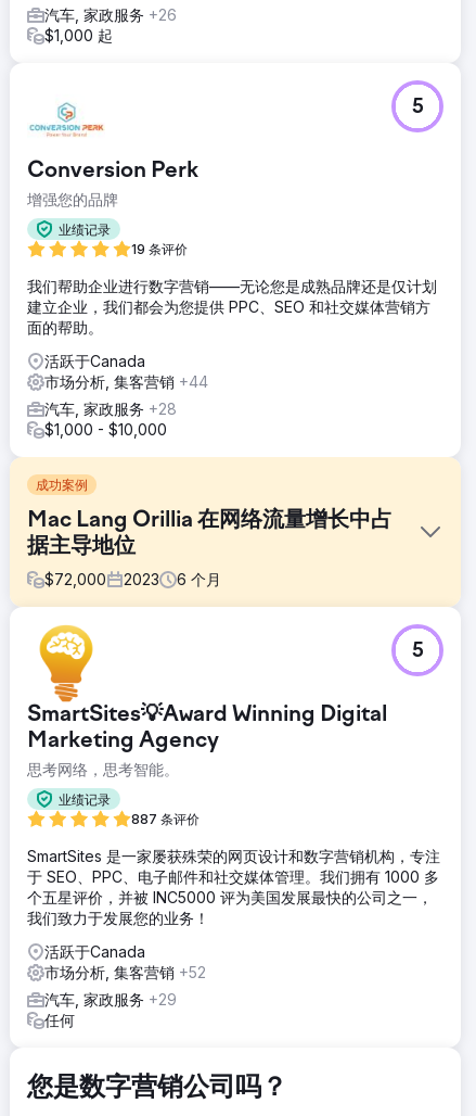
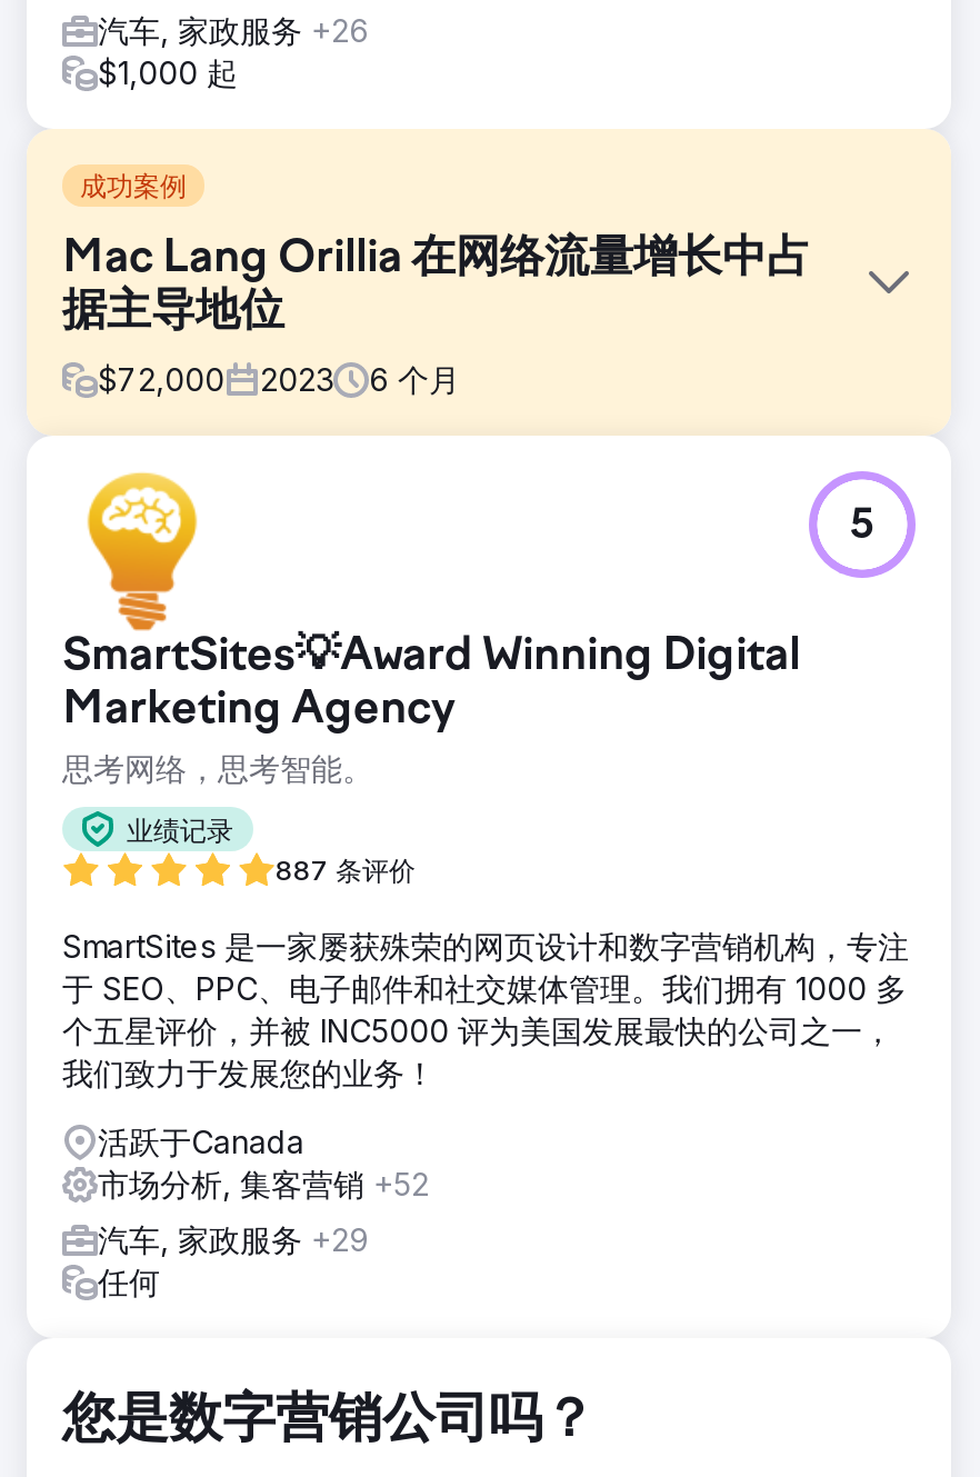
[27,101,198,257] [image] | Conversion Perk | 增强您的品牌 | 业绩记录 | 19 条评价 -> none
[411,98,423,118] 5 -> none
[27,277,437,439] 我们帮助企业进行数字营销——无论您是成熟品牌还是仅计划 | 建立企业，我们都会为您提供 PPC、SEO 和社交媒体营销方 | 面的帮助。 | 活跃于Canada | 市场分析, 集客营销+44 | 汽车, 家政服务+28 | $1,000 - $10,000 -> none

